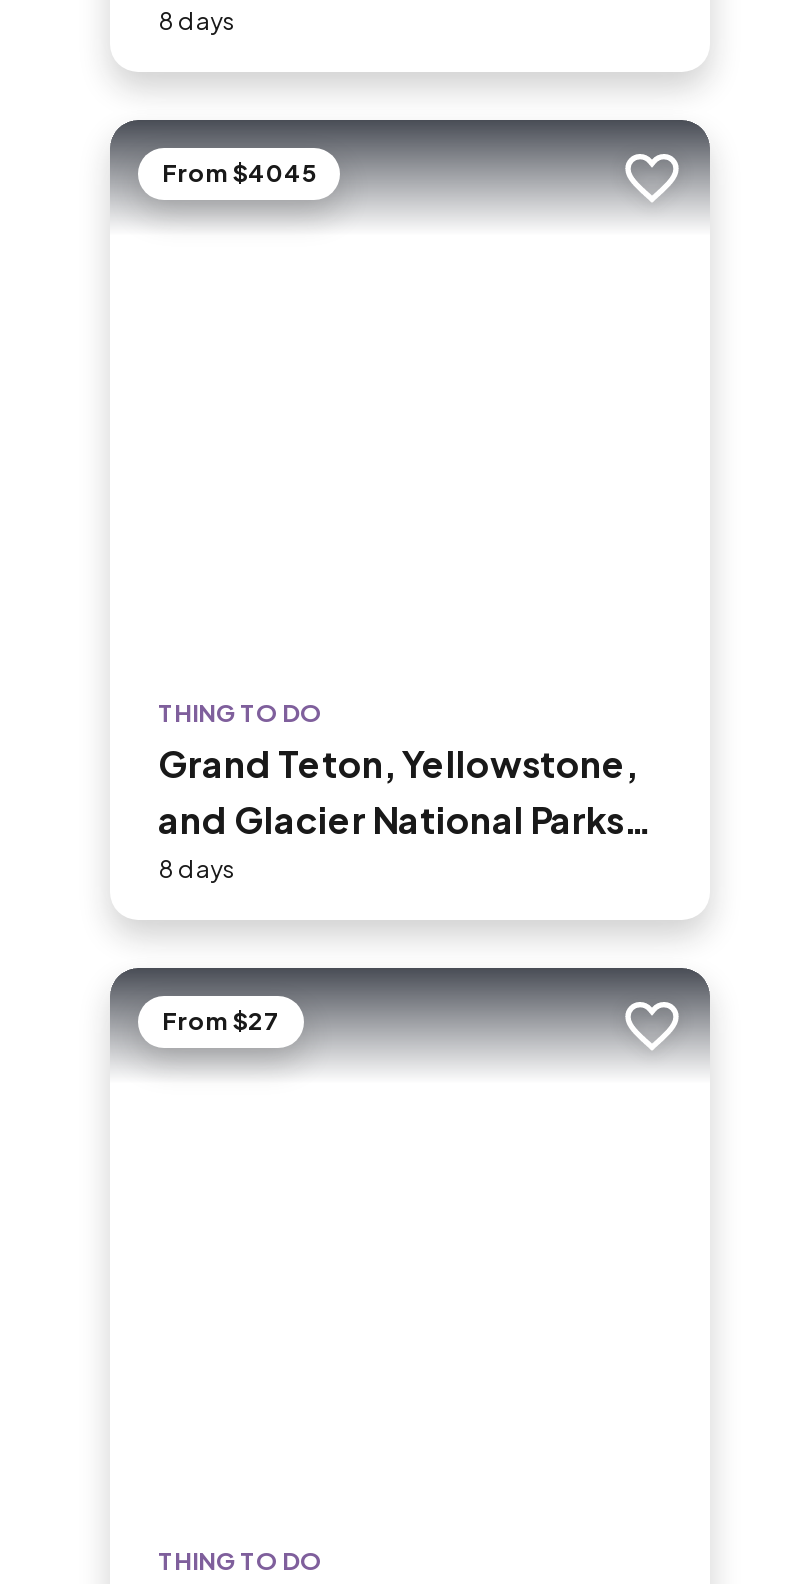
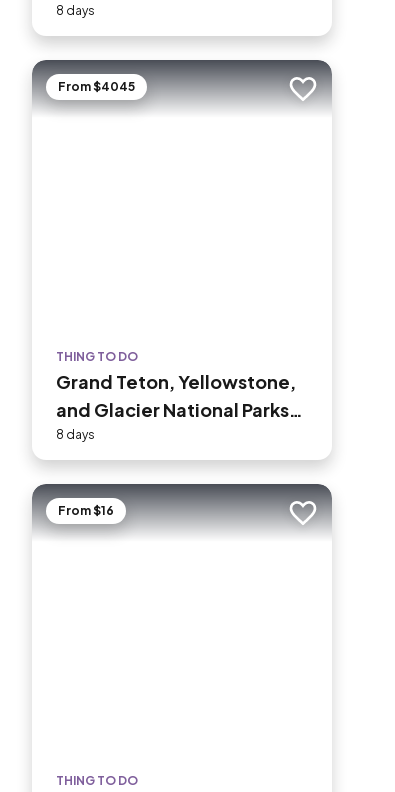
[162,1006,280,1036] From $27 -> [58,503,114,518] From $16

